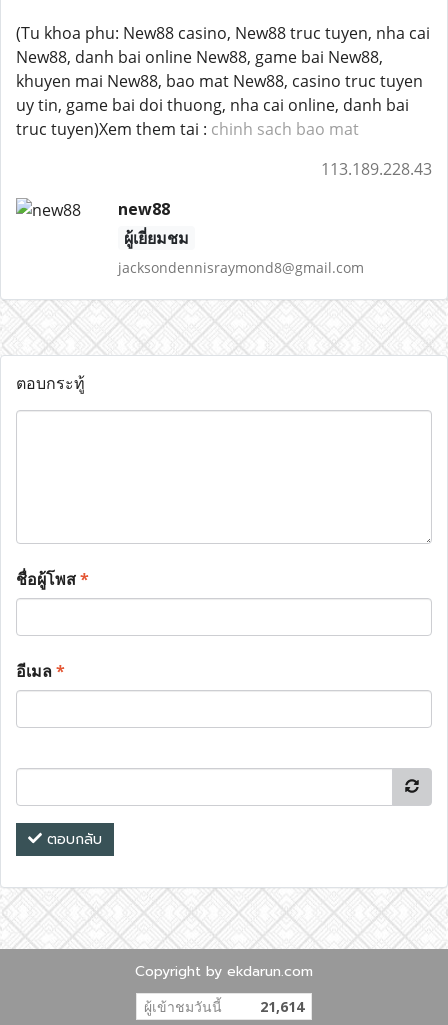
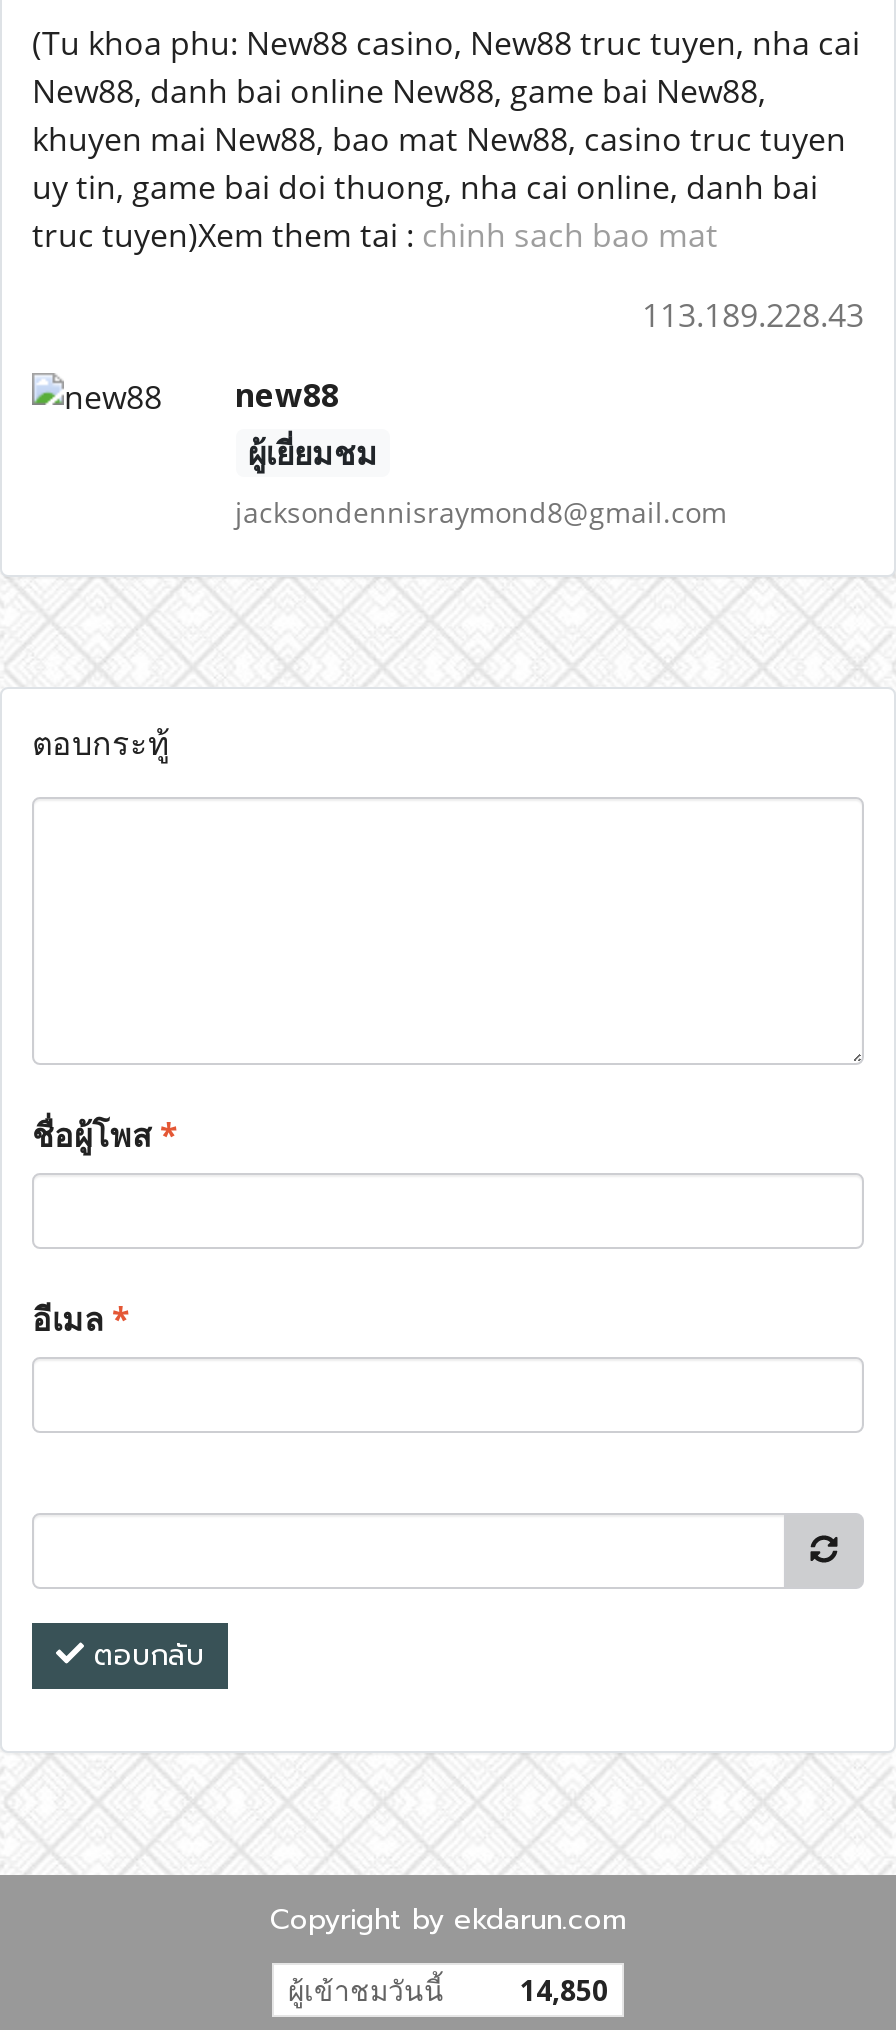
[144,996,304,1015] ผู้เข้าชมวันนี้ 21,614 -> [288,1970,608,2008] ผู้เข้าชมวันนี้ 14,850

